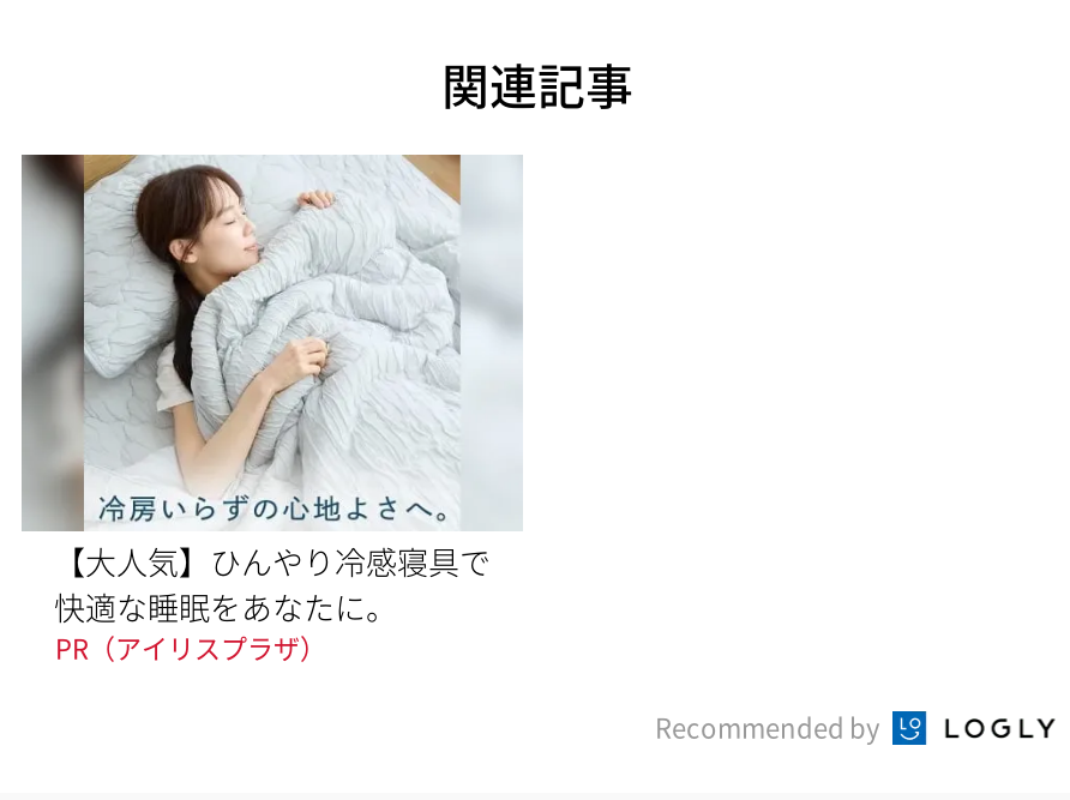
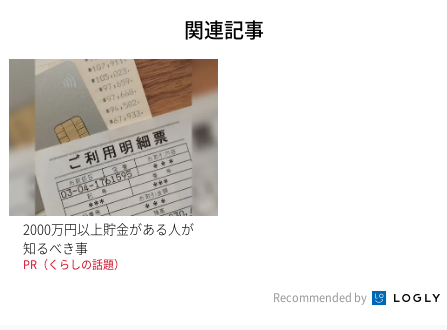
[22,154,523,667] [image] | 【大人気】ひんやり冷感寝具で | 快適な睡眠をあなたに。 | PR（アイリスプラザ） -> [9,58,219,273] [image] | 2000万円以上貯金がある人が | 知るべき事 | PR（くらしの話題）

